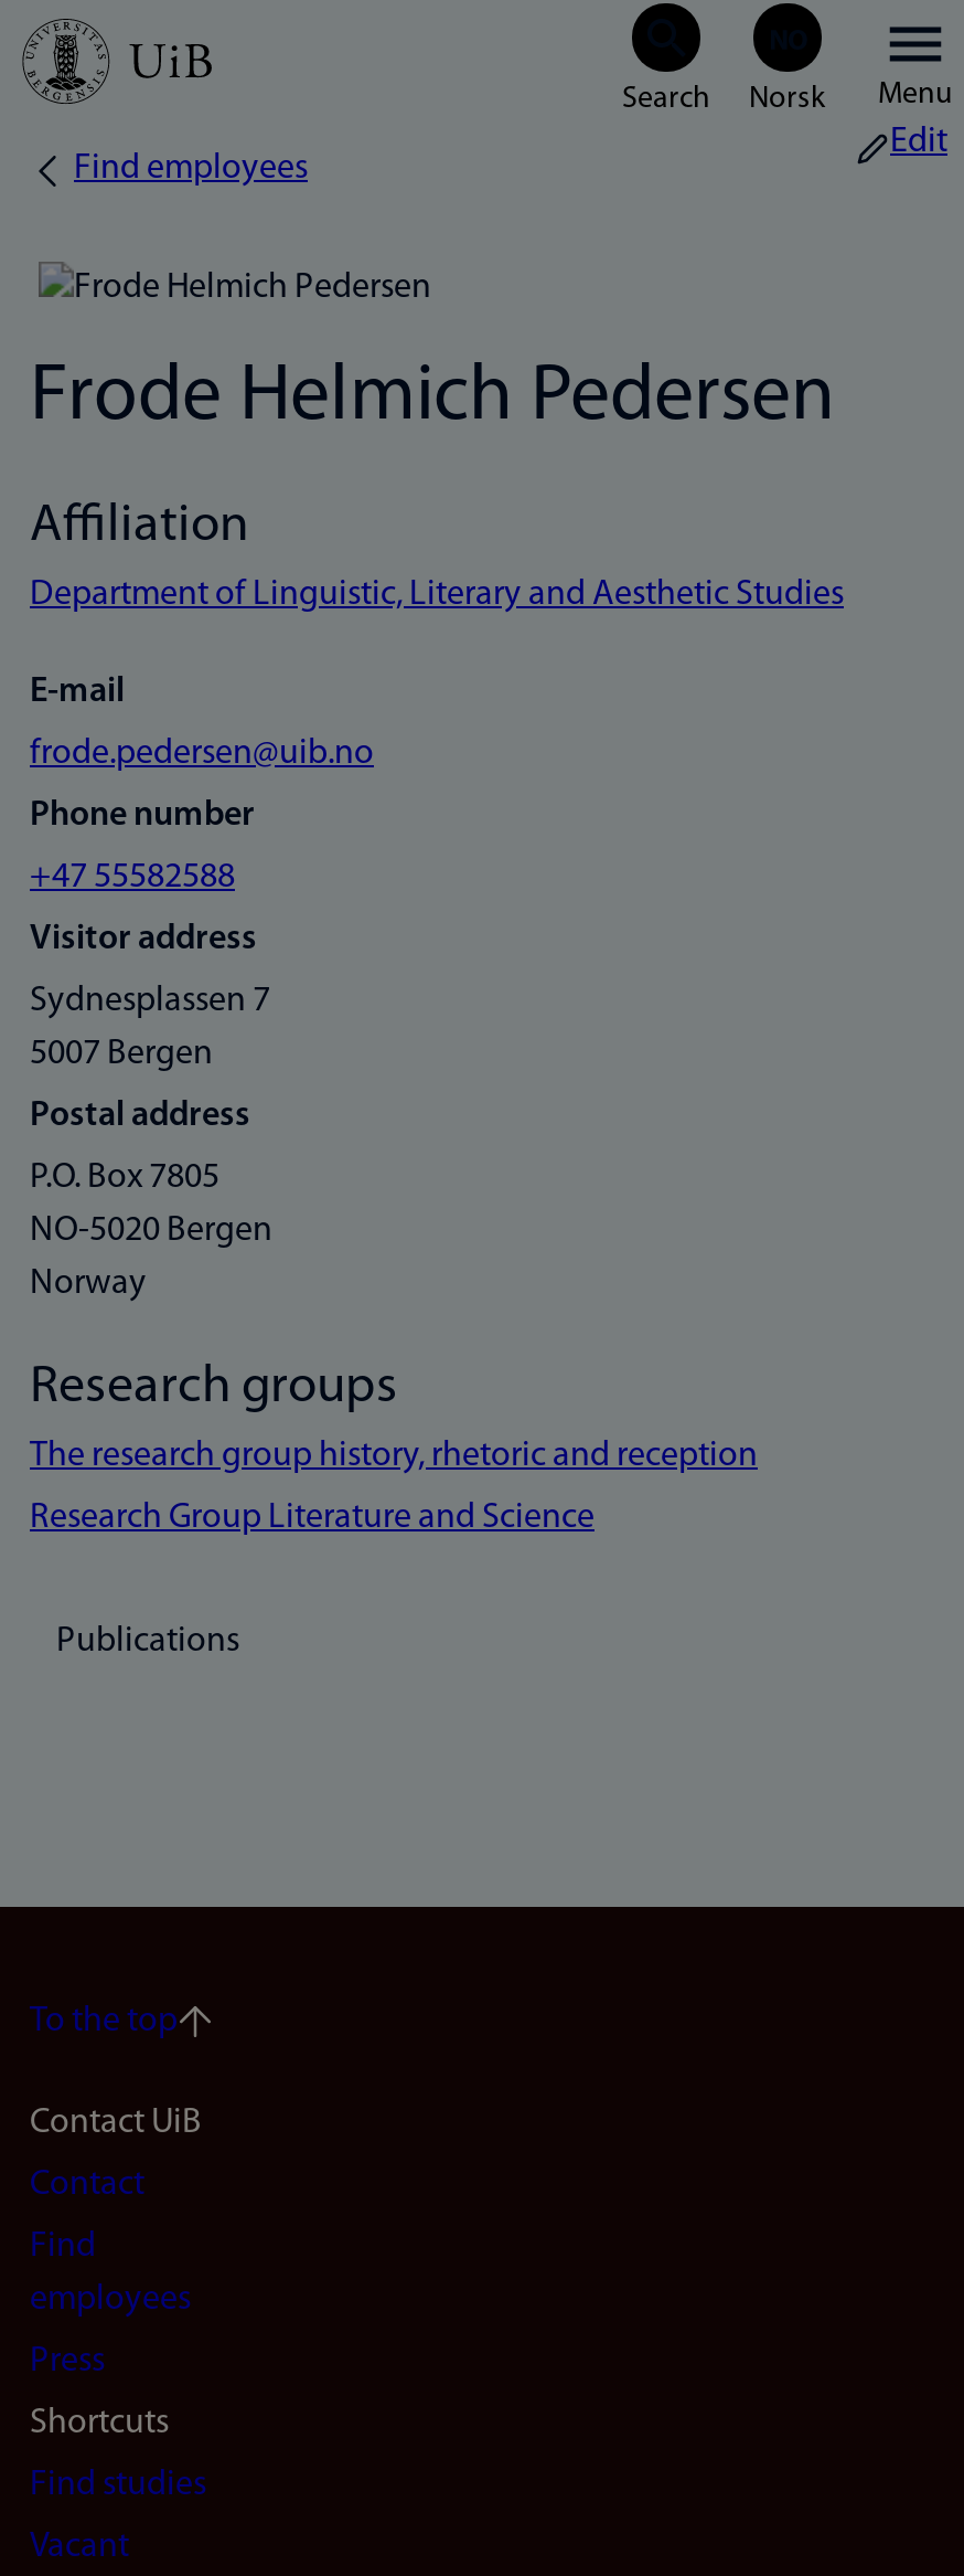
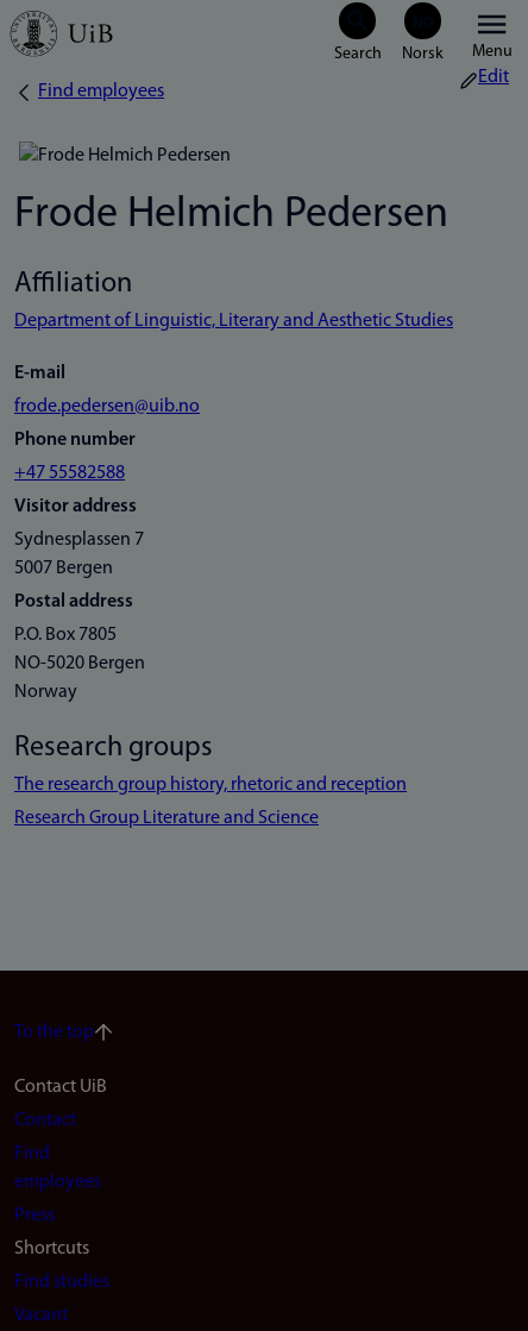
[56,1624,239,1660] Publications -> none

